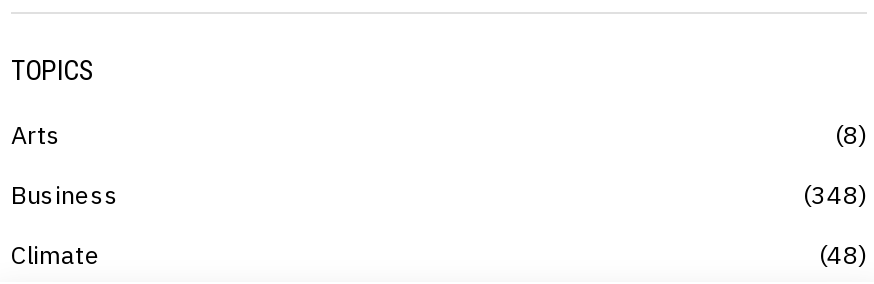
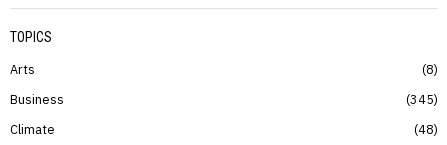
[811,178,859,210] 348 -> [410,91,434,107] 345

